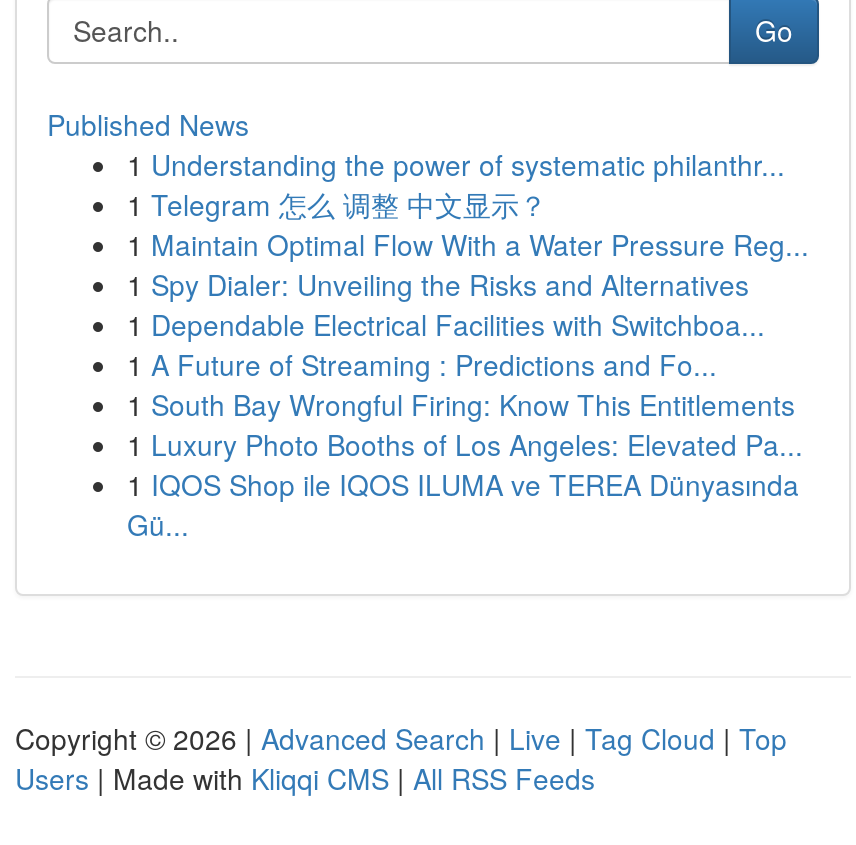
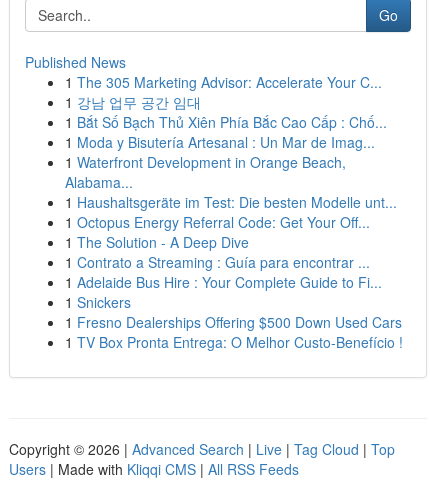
[127,144,809,544] 1 Understanding the power of systematic philanthr... | 1 Telegram 怎么 调整 中文显示？ | 1 Maintain Optimal Flow With a Water Pressure Reg... | 1 Spy Dialer: Unveiling the Risks and Alternatives | 1 Dependable Electrical Facilities with Switchboa... | 1 A Future of Streaming : Predictions and Fo... | 1 South Bay Wrongful Firing: Know This Entitlements | 1 Luxury Photo Booths of Los Angeles: Elevated Pa... | 1 IQOS Shop ile IQOS ILUMA ve TEREA Dünyasında | Gü... -> [65,72,403,352] 1 The 305 Marketing Advisor: Accelerate Your C... | 1 강남 업무 공간 임대 | 1 Bắt Số Bạch Thủ Xiên Phía Bắc Cao Cấp : Chố... | 1 Moda y Bisutería Artesanal : Un Mar de Imag... | 1 Waterfront Development in Orange Beach, | Alabama... | 1 Haushaltsgeräte im Test: Die besten Modelle unt... | 1 Octopus Energy Referral Code: Get Your Off... | 1 The Solution - A Deep Dive | 1 Contrato a Streaming : Guía para encontrar ... | 1 Adelaide Bus Hire : Your Complete Guide to Fi... | 1 Snickers | 1 Fresno Dealerships Offering $500 Down Used Cars | 1 TV Box Pronta Entrega: O Melhor Custo-Benefício !

